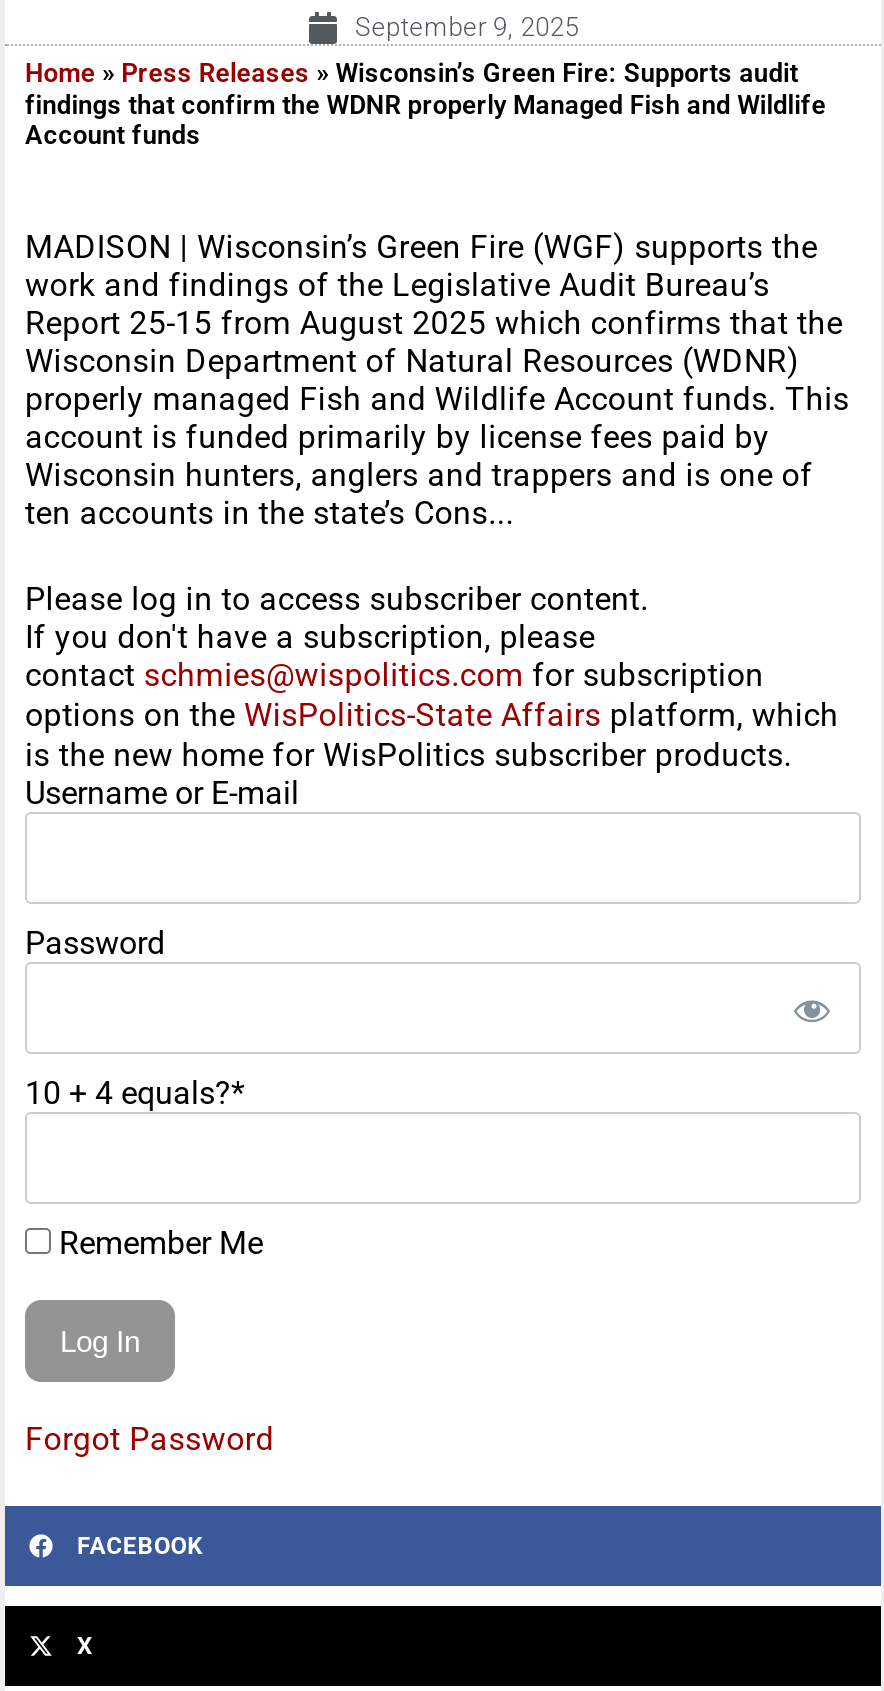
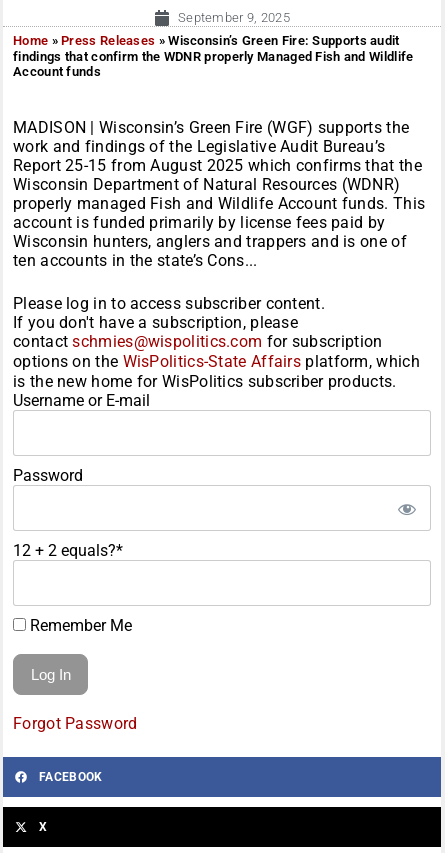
[25,1074,245,1112] 10 + 4 equals?* -> [13,541,123,560] 12 + 2 equals?*

